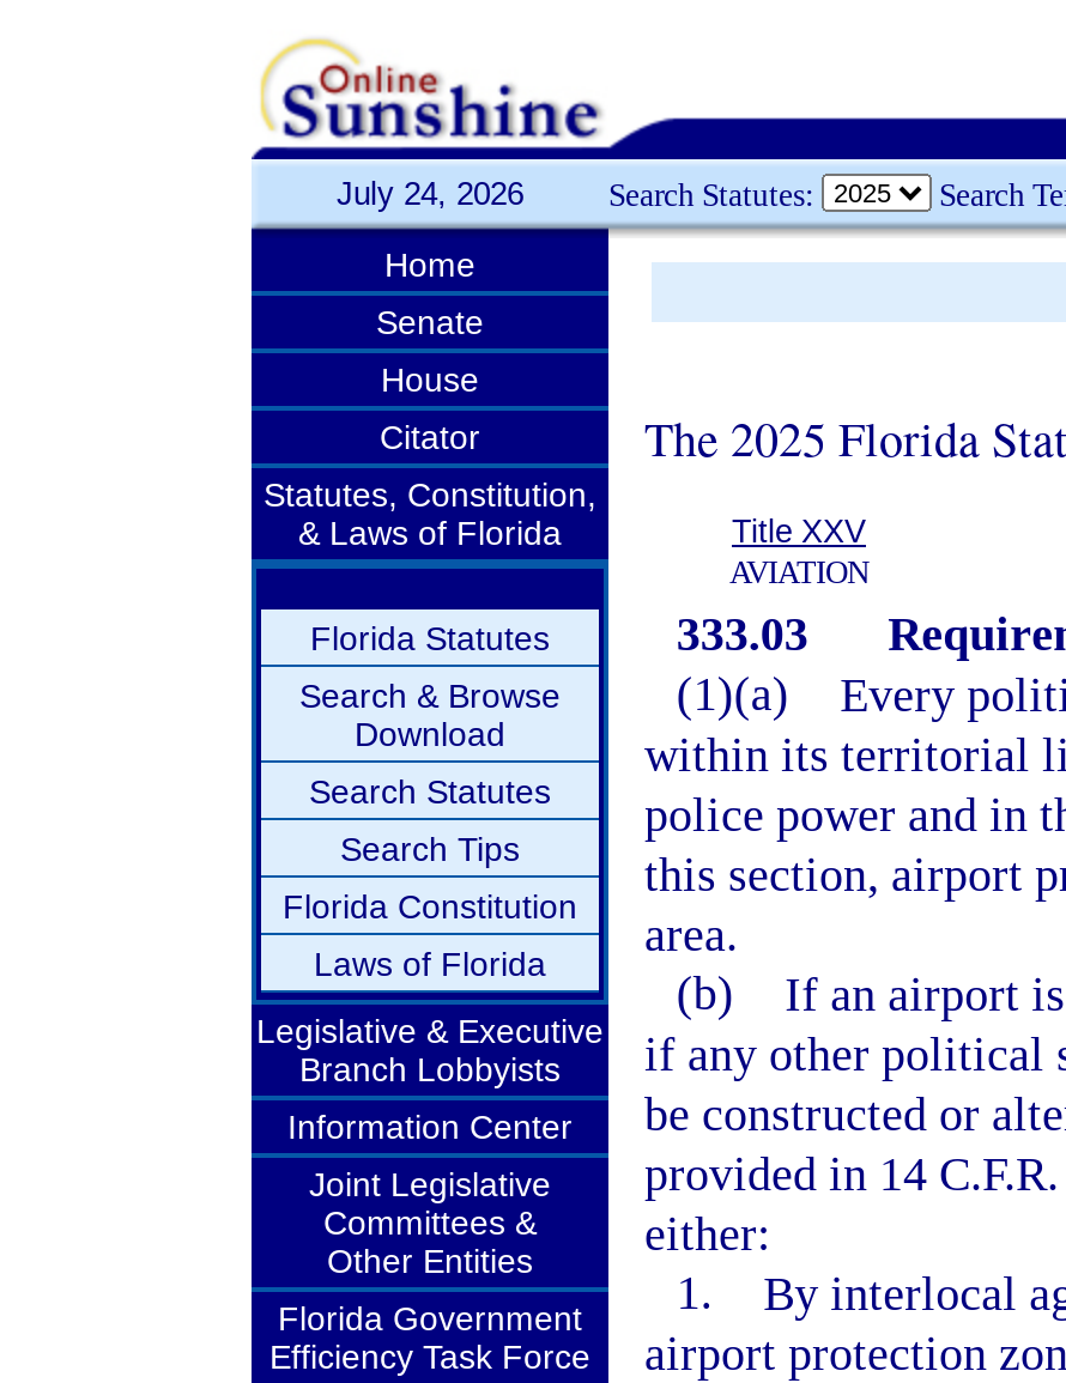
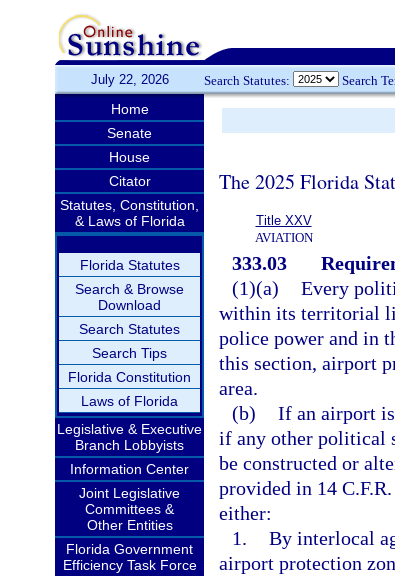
[337,176,523,212] July 24, 2026 -> [90,72,168,87] July 22, 2026

